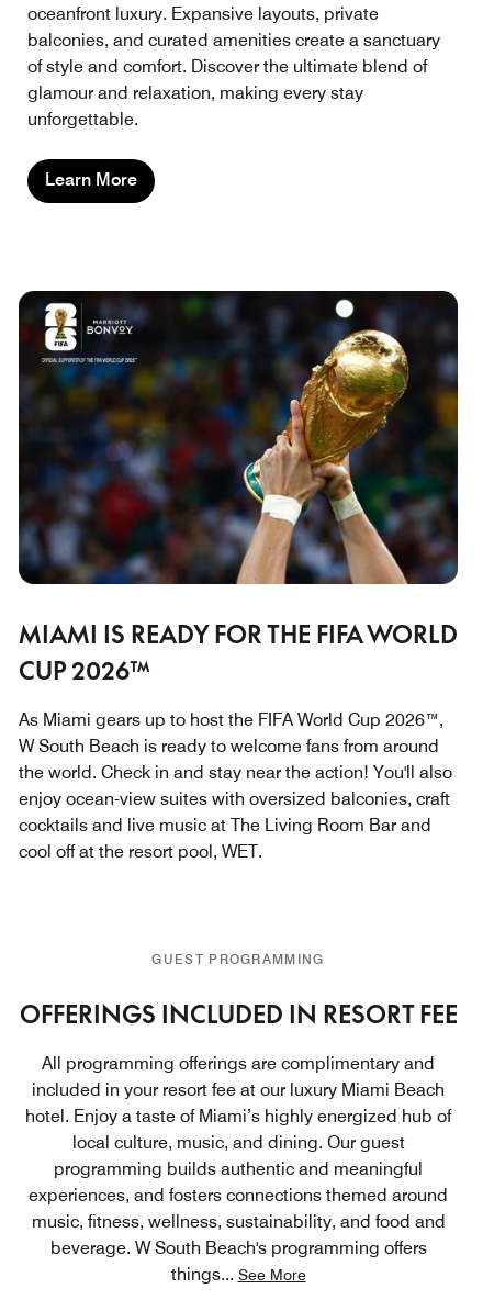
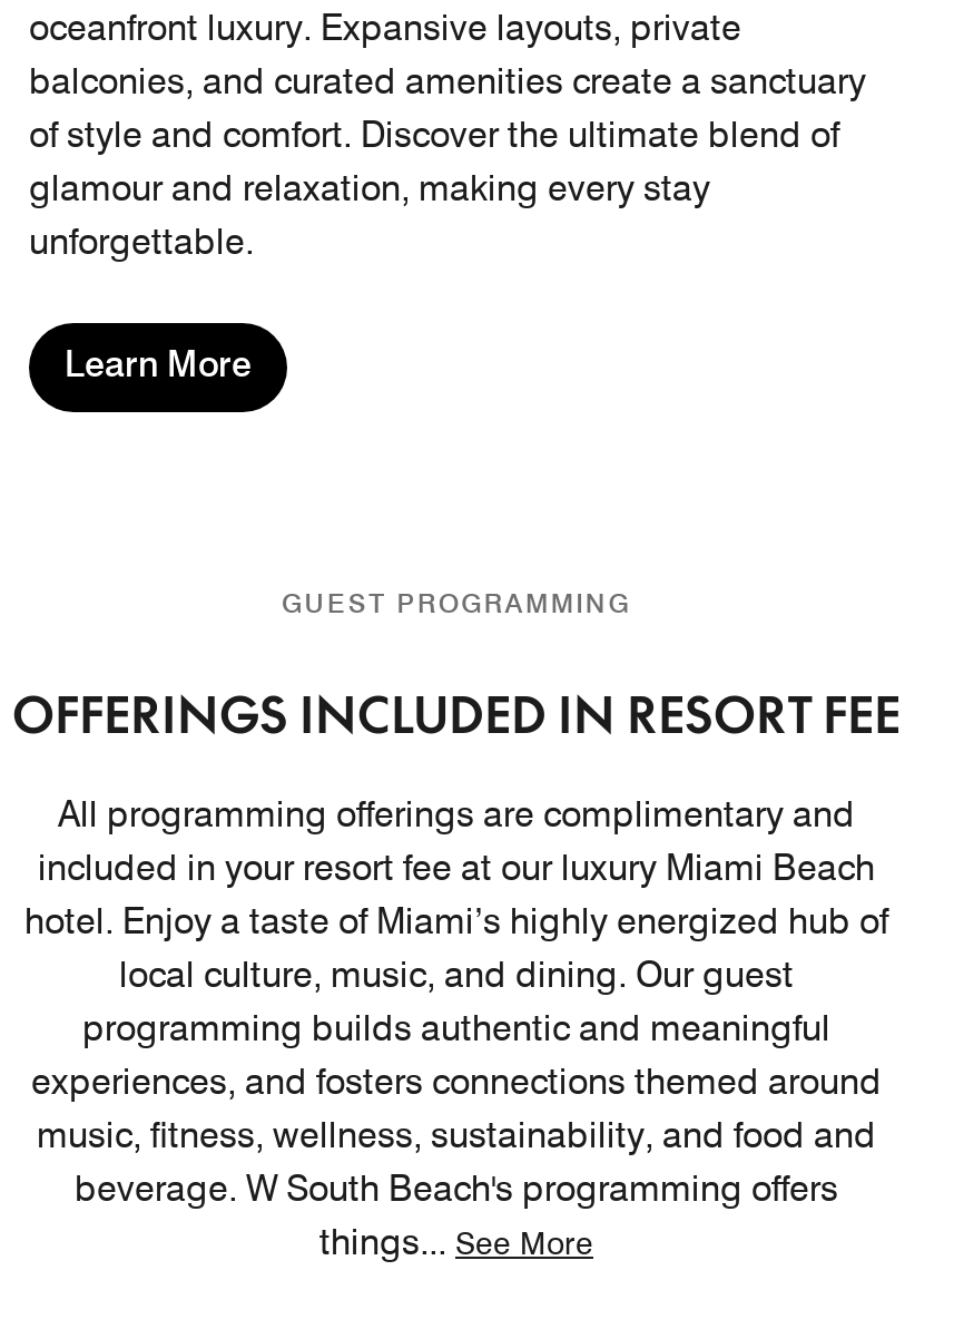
[18,290,459,862] [image] | MIAMI IS READY FOR THE FIFA WORLD | CUP 2026™ | As Miami gears up to host the FIFA World Cup 2026™, | W South Beach is ready to welcome fans from around | the world. Check in and stay near the action! You'll also | enjoy ocean-view suites with oversized balconies, craft | cocktails and live music at The Living Room Bar and | cool off at the resort pool, WET. -> none

